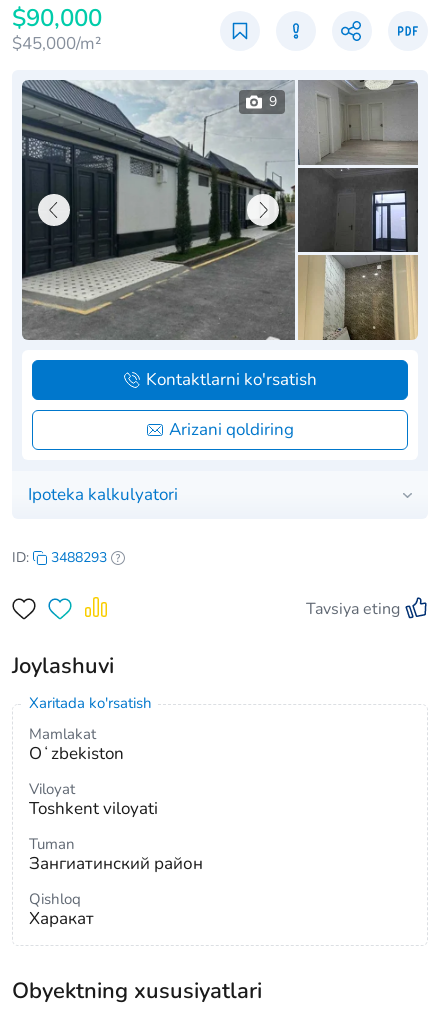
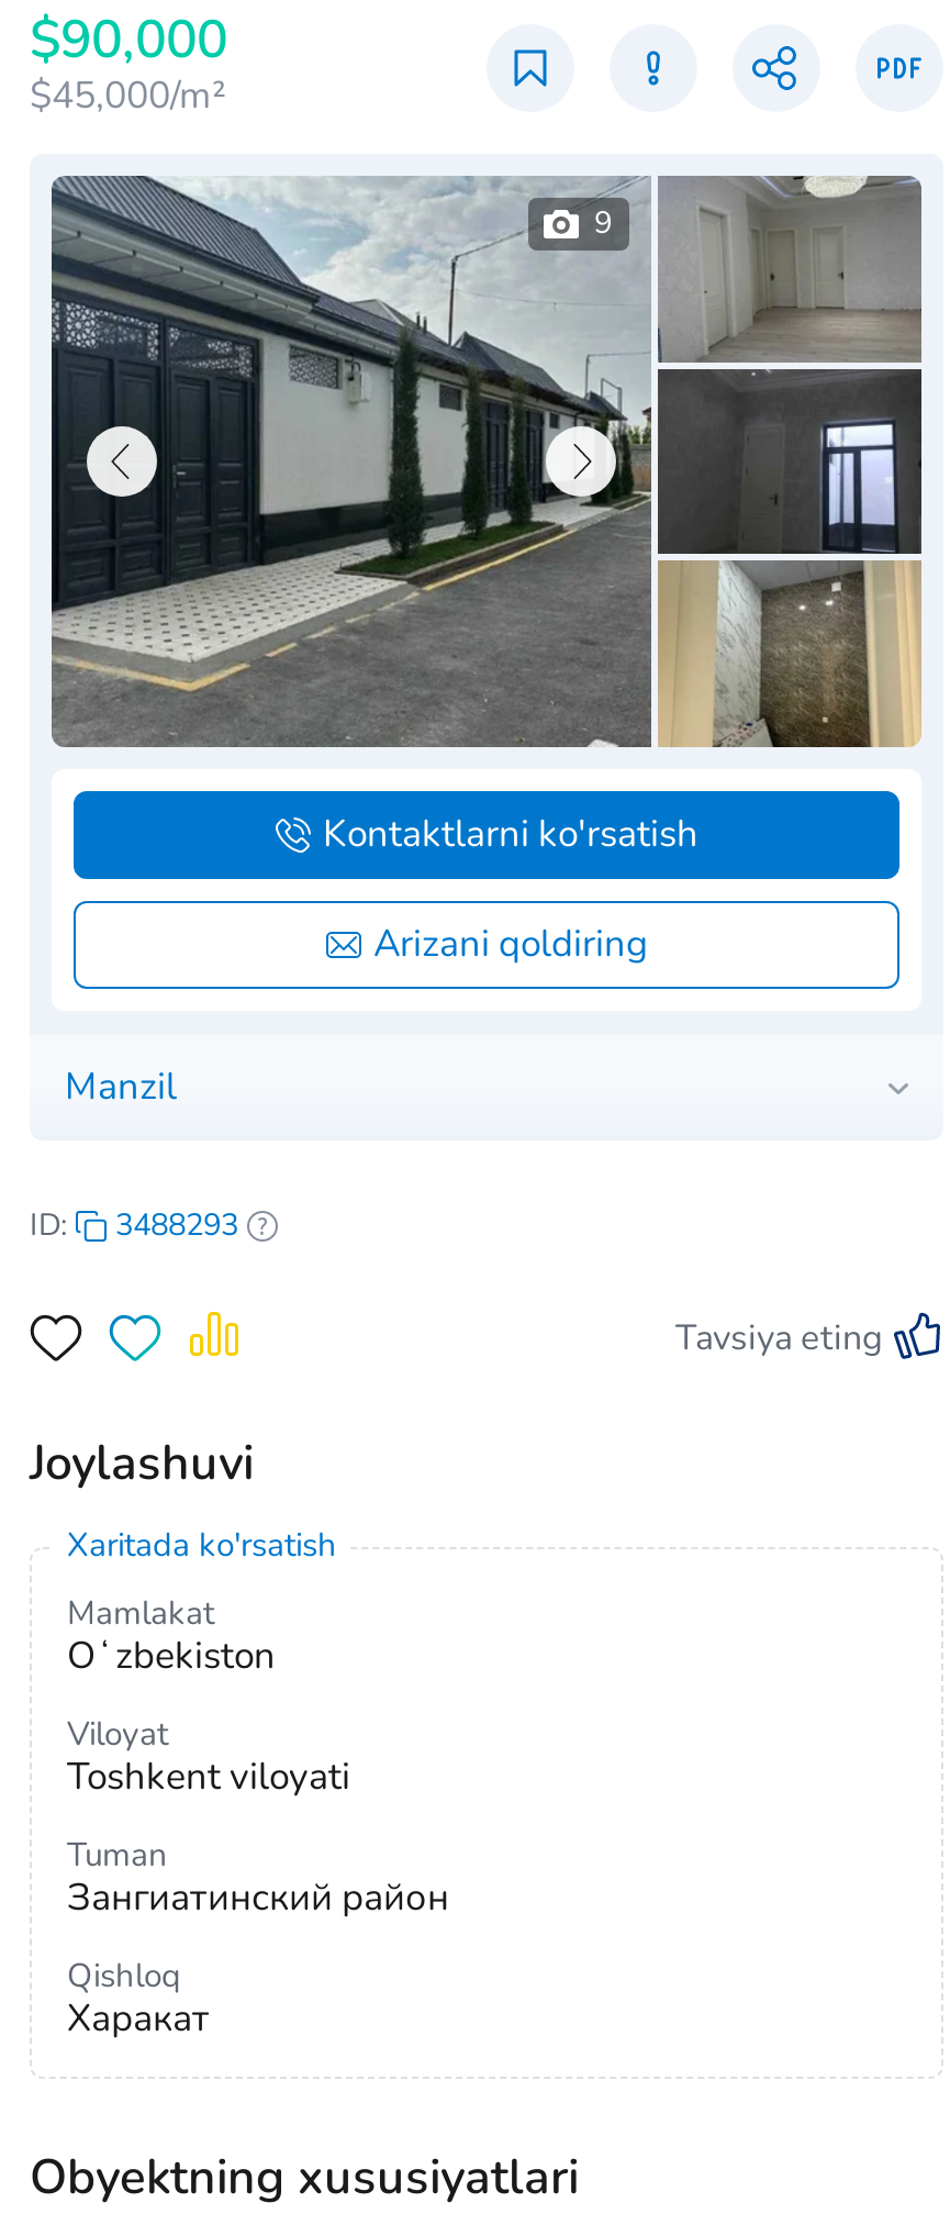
[28,483,178,506] Ipoteka kalkulyatori -> [65,1061,177,1112] Manzil

